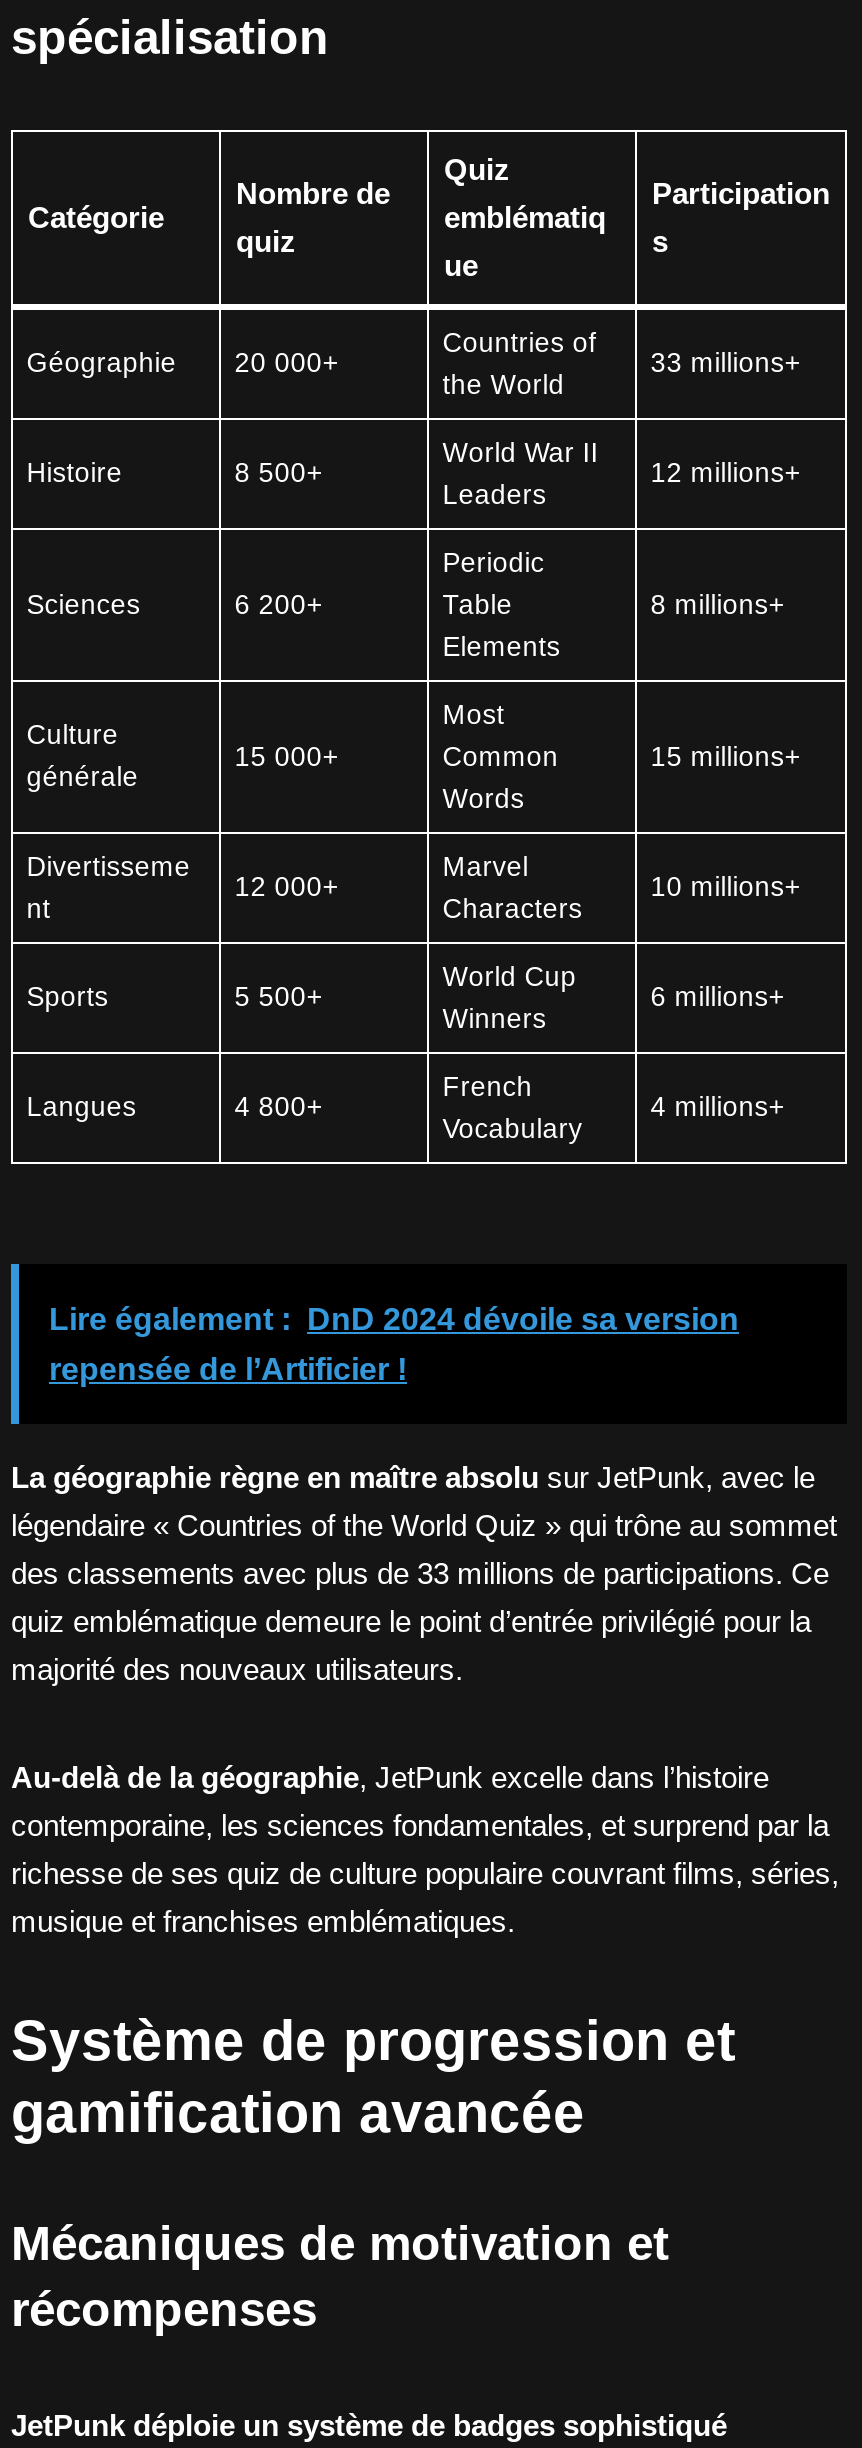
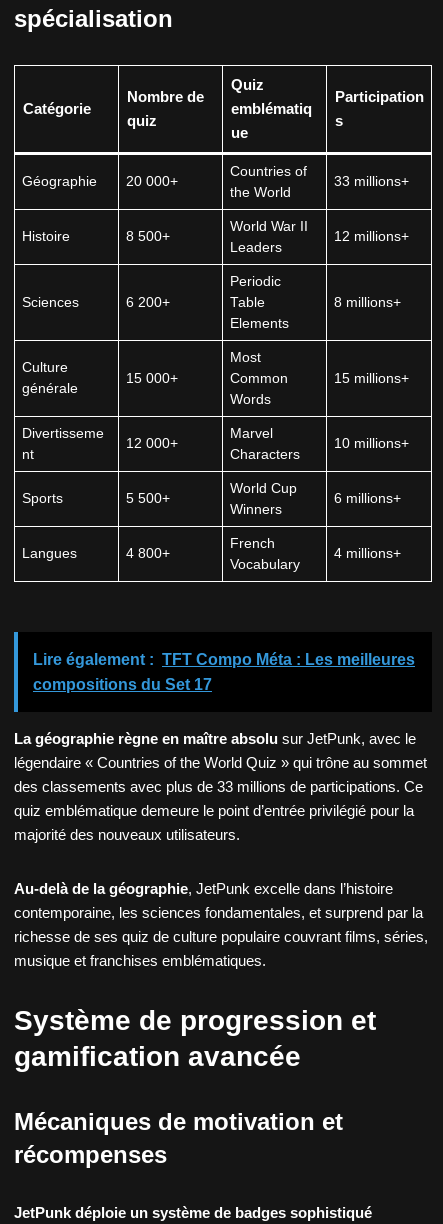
[49,1301,739,1335] Lire également : DnD 2024 dévoile sa version -> [33,651,415,668] Lire également : TFT Compo Méta : Les meilleures
[49,1351,407,1385] repensée de l’Artificier ! -> [33,676,212,693] compositions du Set 17

